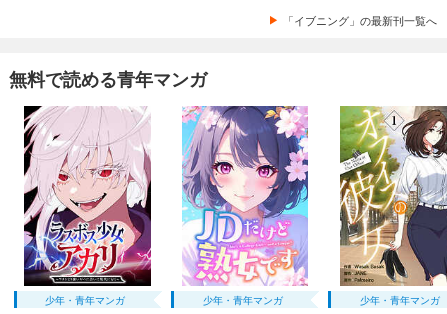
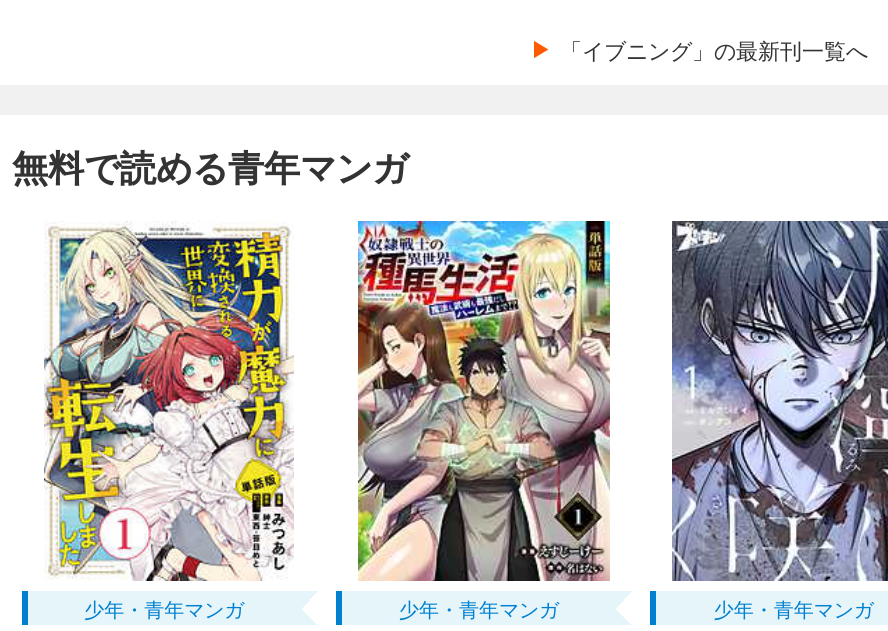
[23,105,152,287] [image] -> [42,221,296,583] [image]
[181,105,309,286] [image] -> [356,219,612,583] [image]
[339,105,444,286] [image] -> [670,219,882,583] [image]

